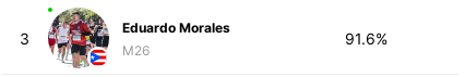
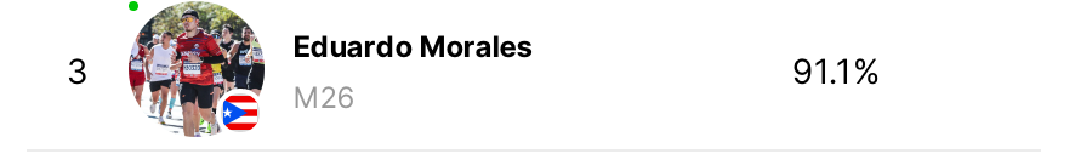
[345,29,387,47] 91.6% -> [792,49,879,90] 91.1%

